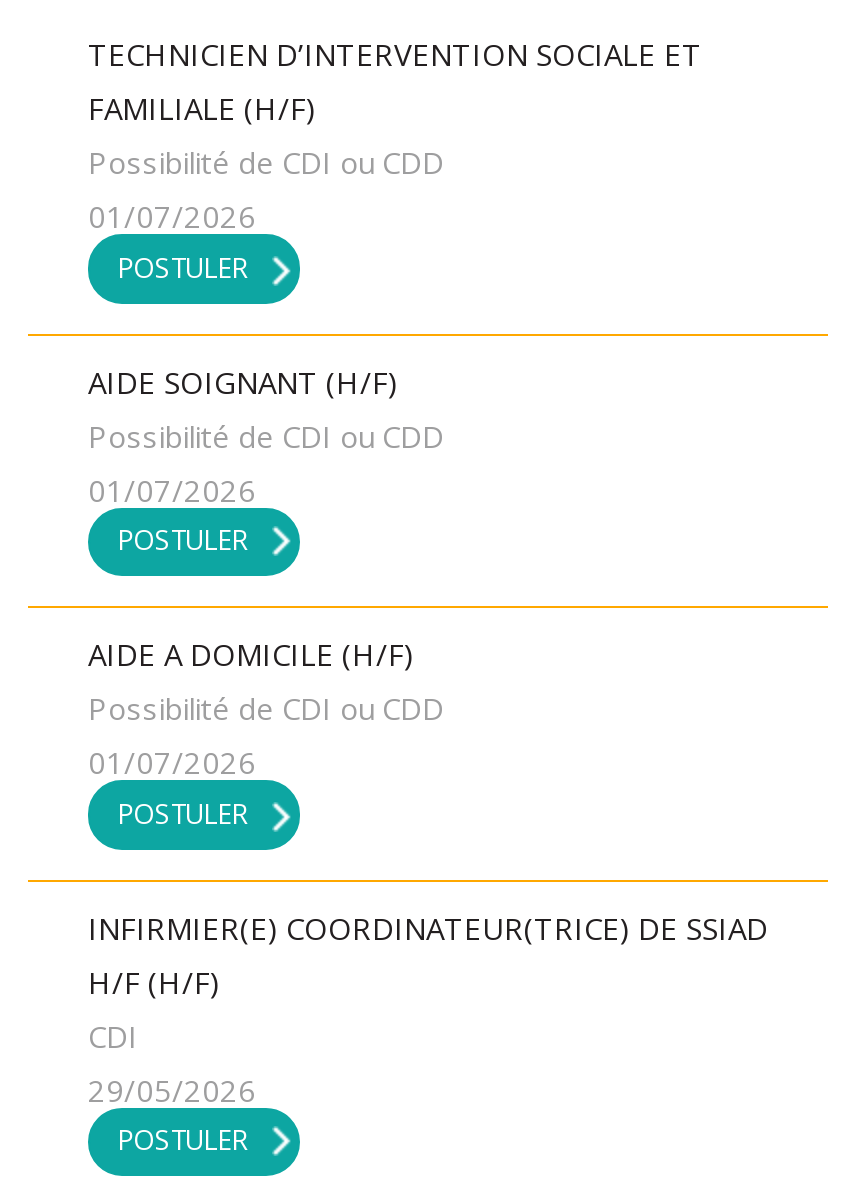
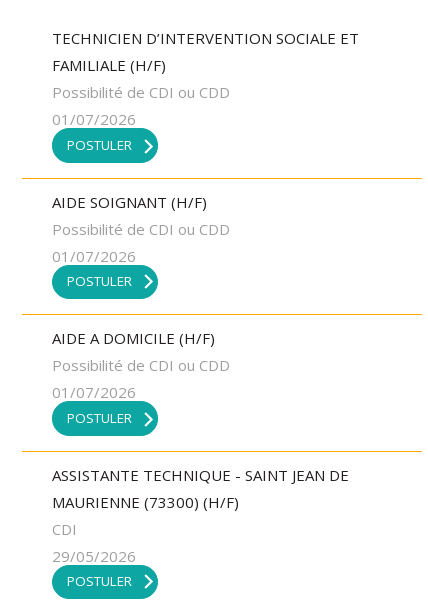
[88,907,768,1001] INFIRMIER(E) COORDINATEUR(TRICE) DE SSIAD | H/F (H/F) -> [52,464,349,511] ASSISTANTE TECHNIQUE - SAINT JEAN DE | MAURIENNE (73300) (H/F)

